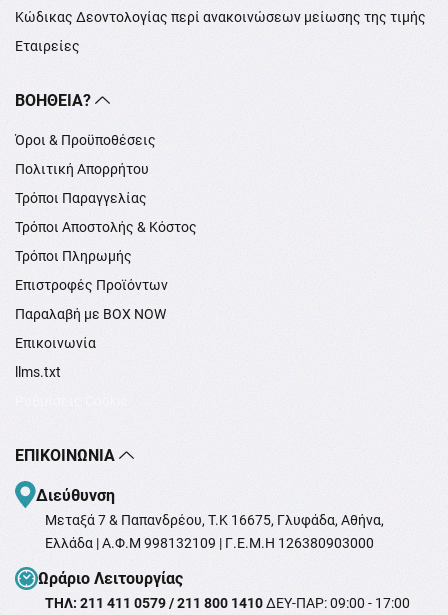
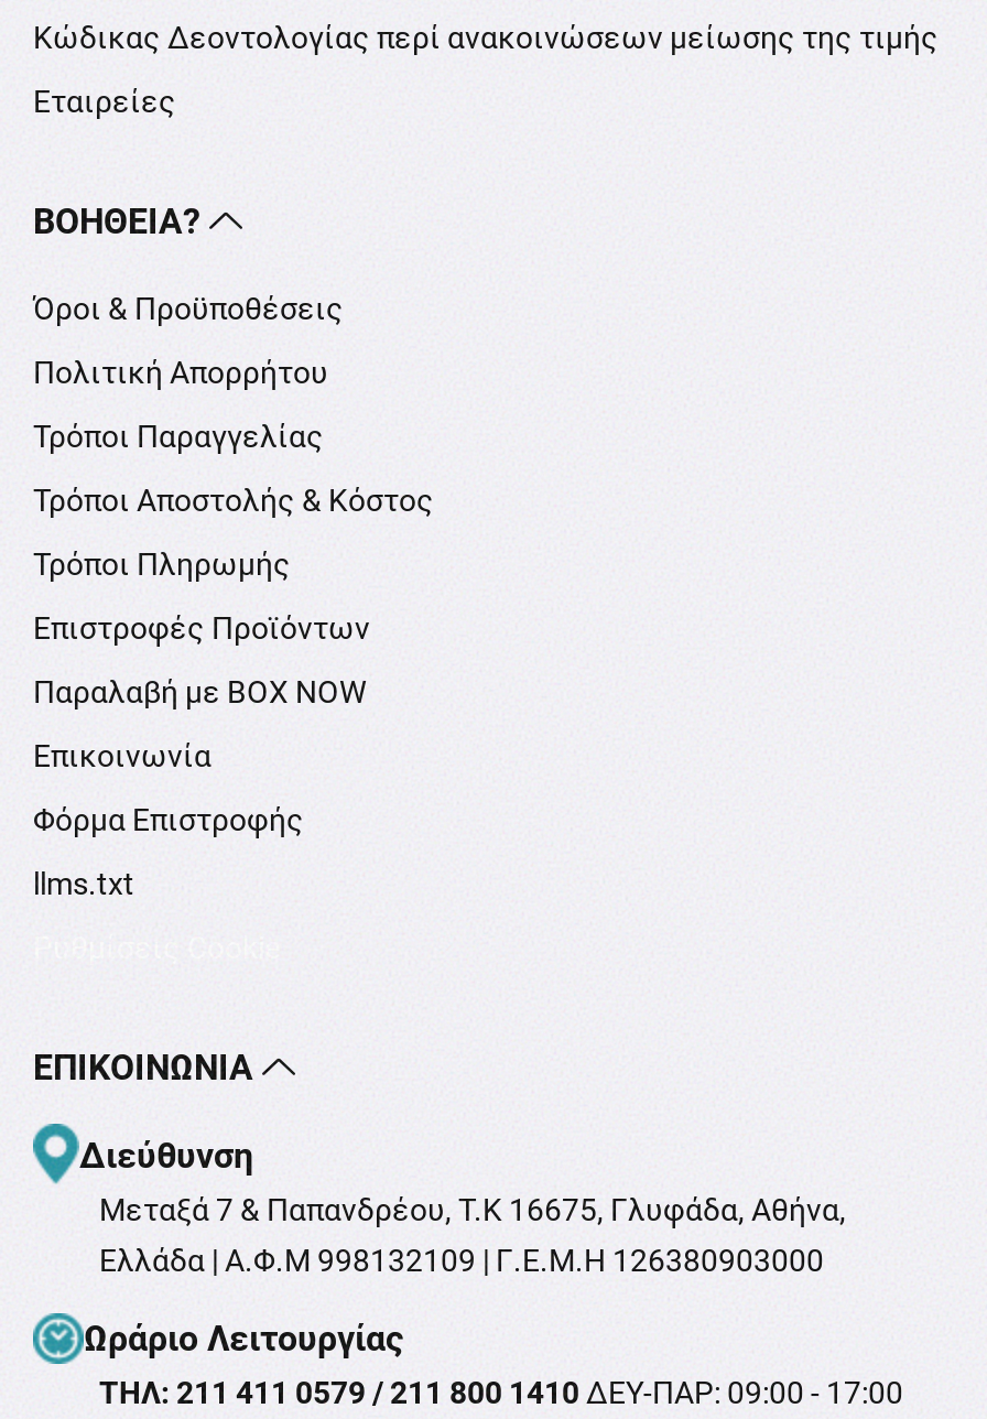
none -> [33,803,304,838] Φόρμα Επιστροφής

